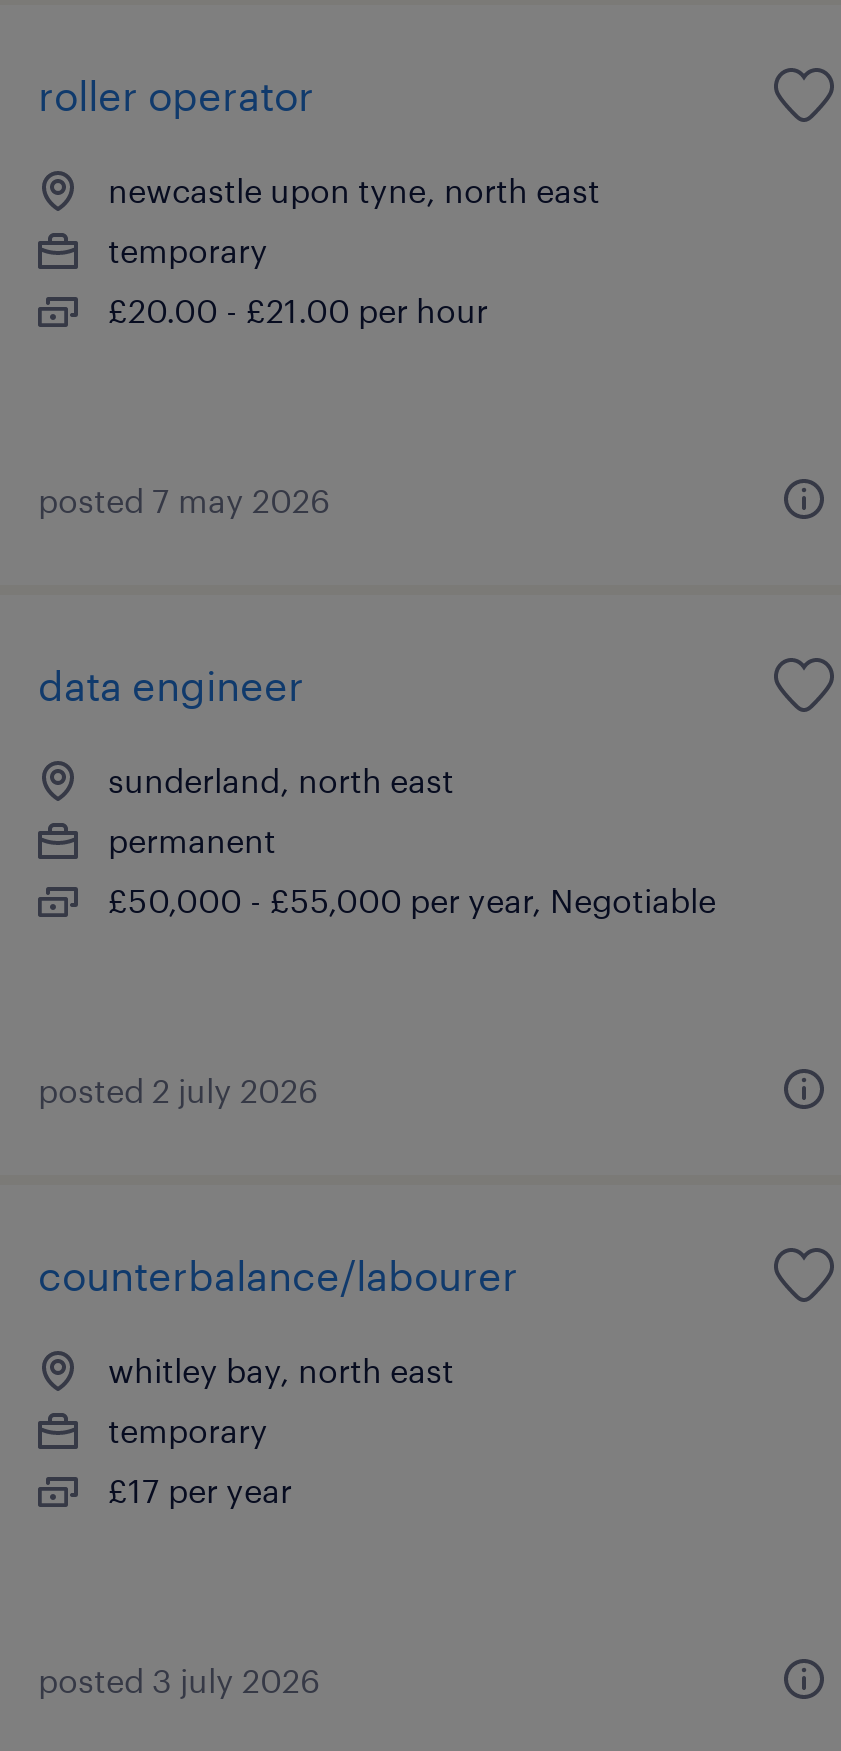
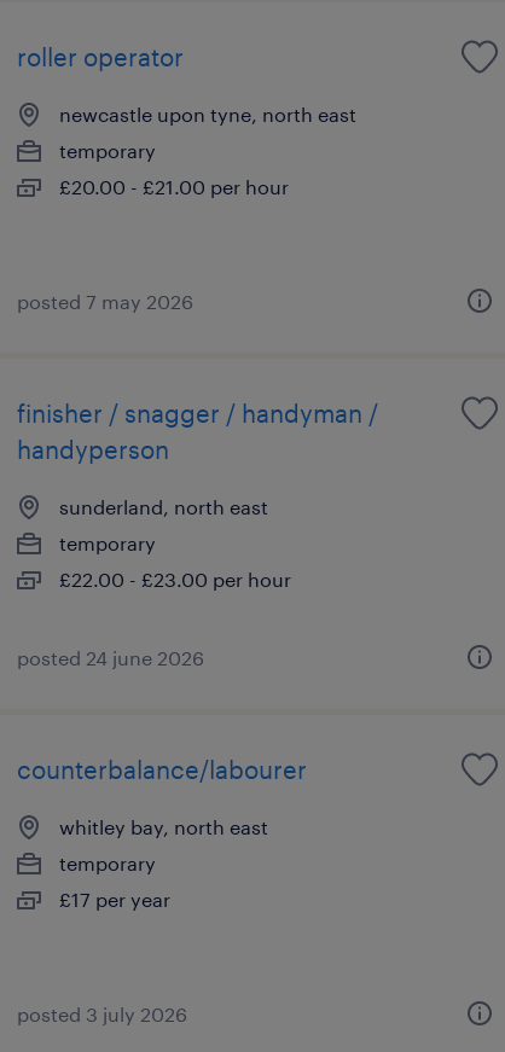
[38,661,304,709] data engineer -> [17,399,378,464] finisher / snagger / handyman / | handyperson
moved [108,761,454,799] -> [59,495,268,518]: sunderland, north east
[108,821,276,859] permanent -> [59,531,156,554] temporary
[108,881,716,919] £50,000 - £55,000 per year, Negotiable -> [59,568,291,591] £22.00 - £23.00 per hour
[38,1071,318,1109] posted 2 july 2026 -> [17,646,204,669] posted 24 june 2026

